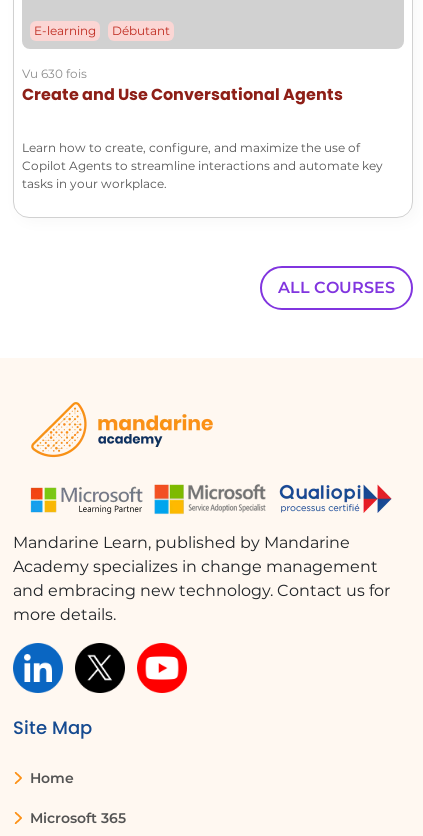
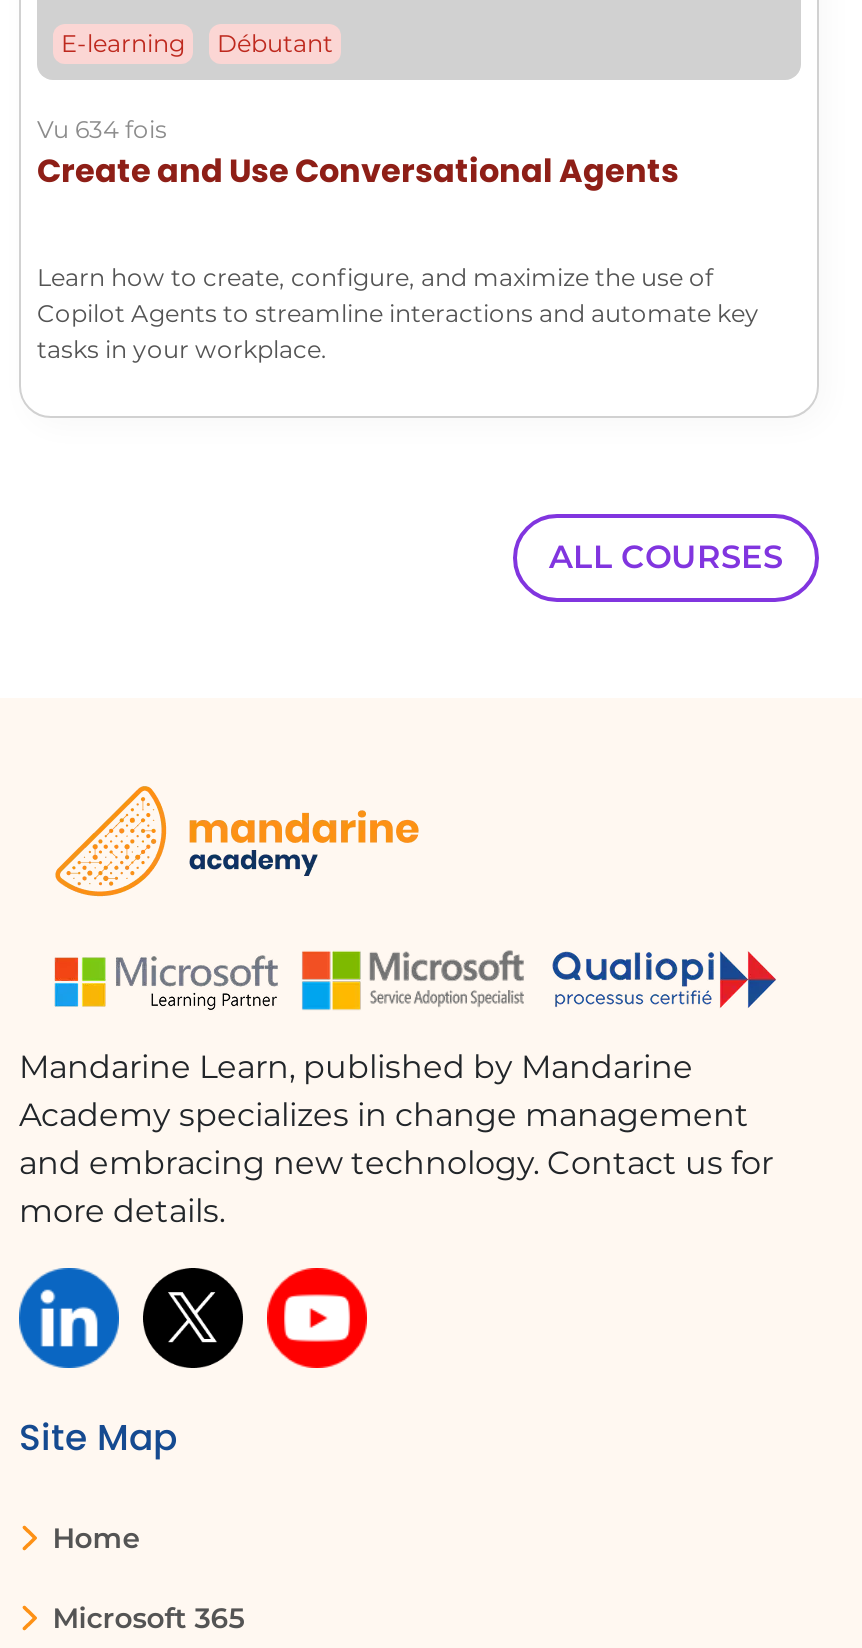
[22,66,87,81] Vu 630 fois -> [37,114,167,144] Vu 634 fois

